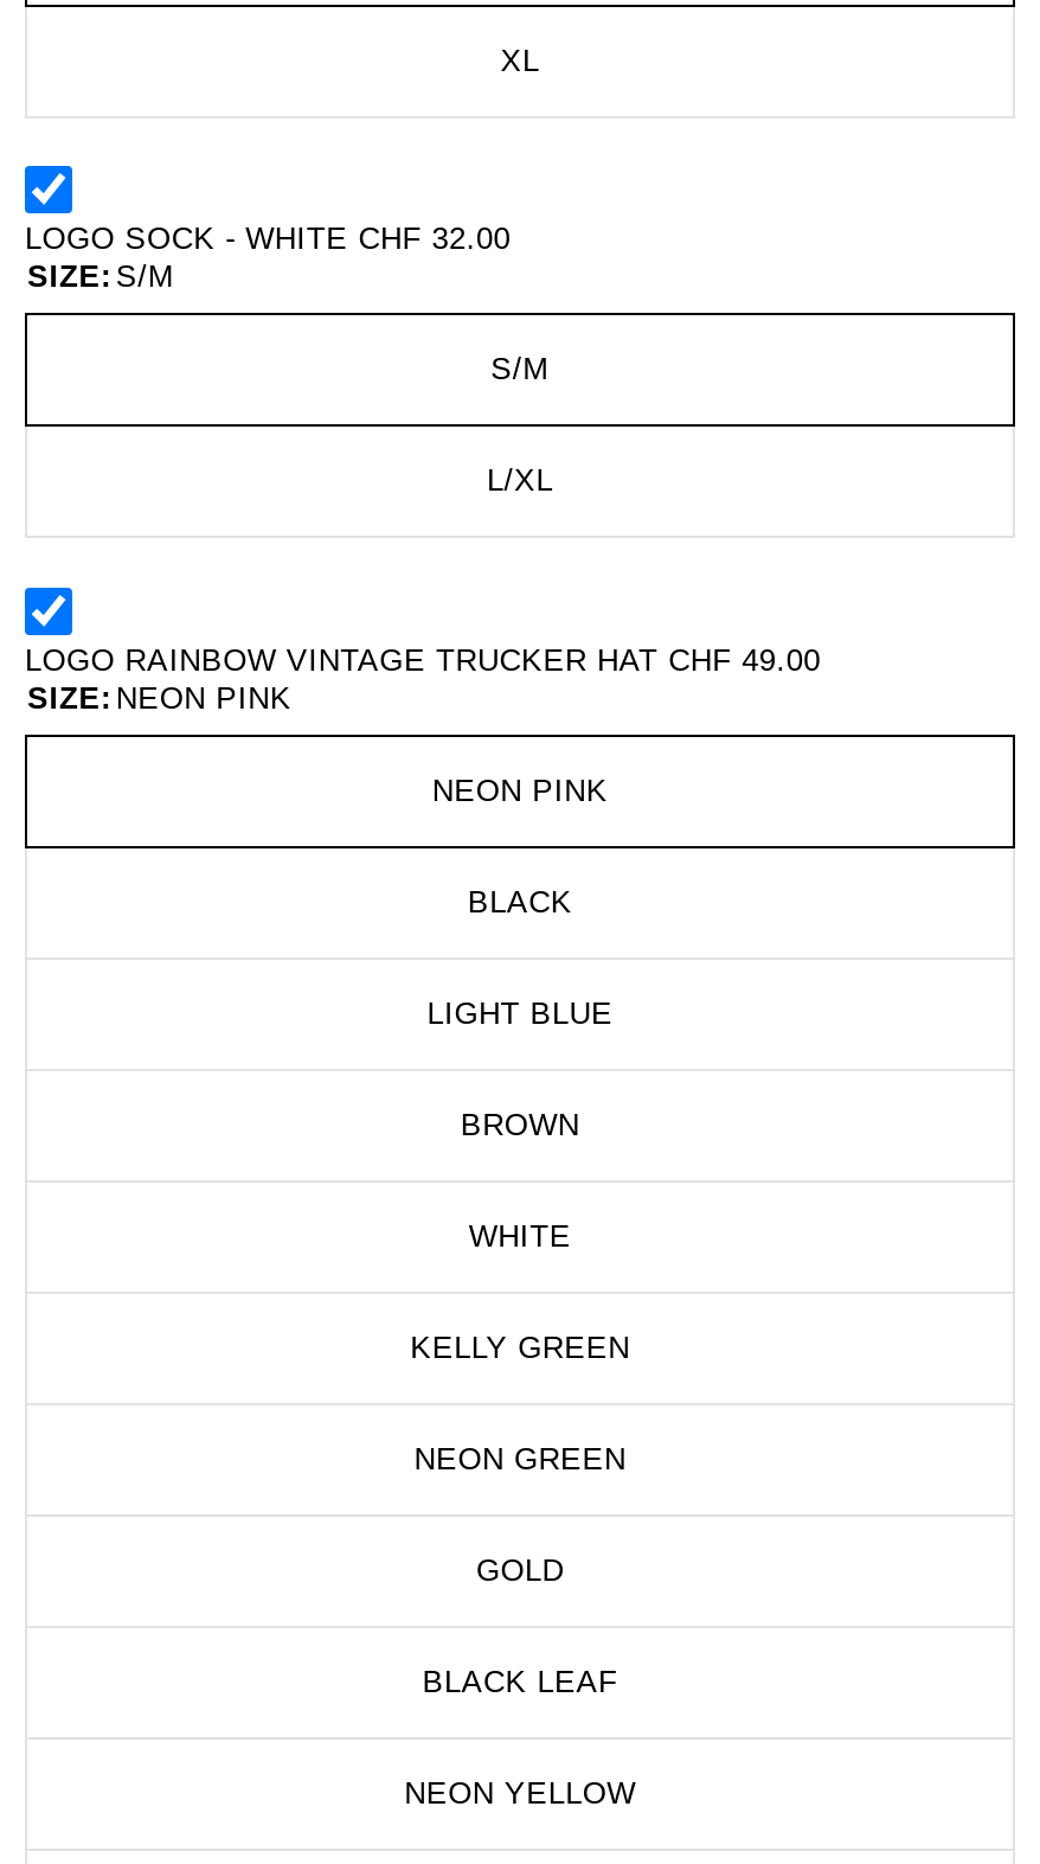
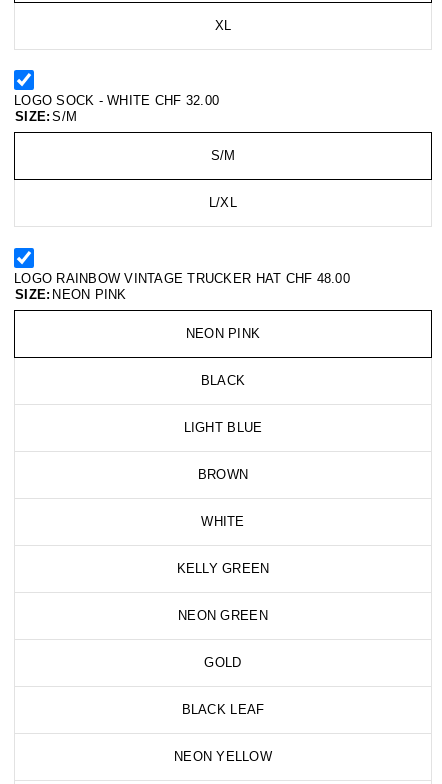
[25,641,821,677] LOGO RAINBOW VINTAGE TRUCKER HAT CHF 49.00 -> [14,270,350,285] LOGO RAINBOW VINTAGE TRUCKER HAT CHF 48.00

